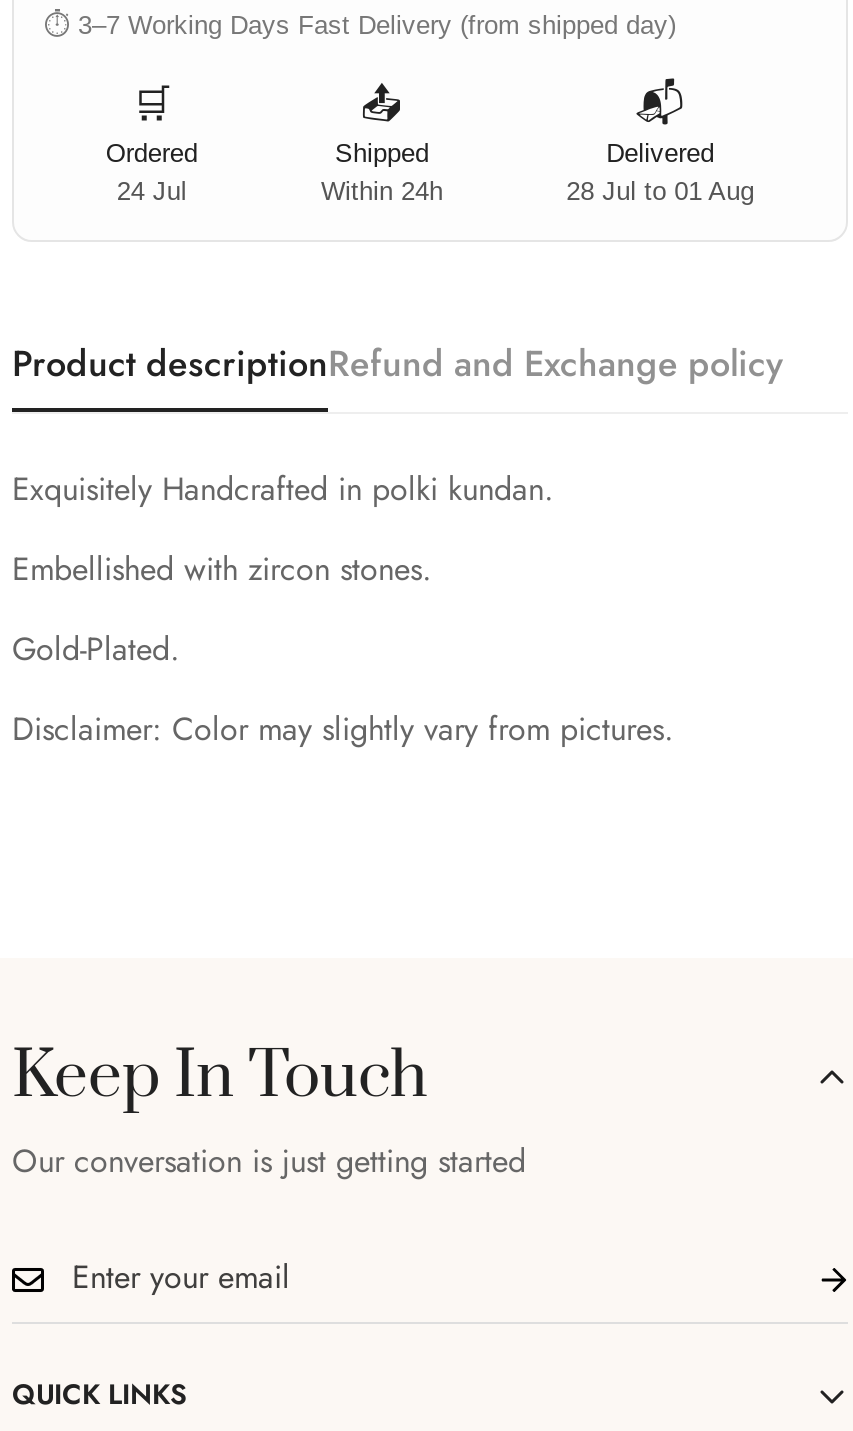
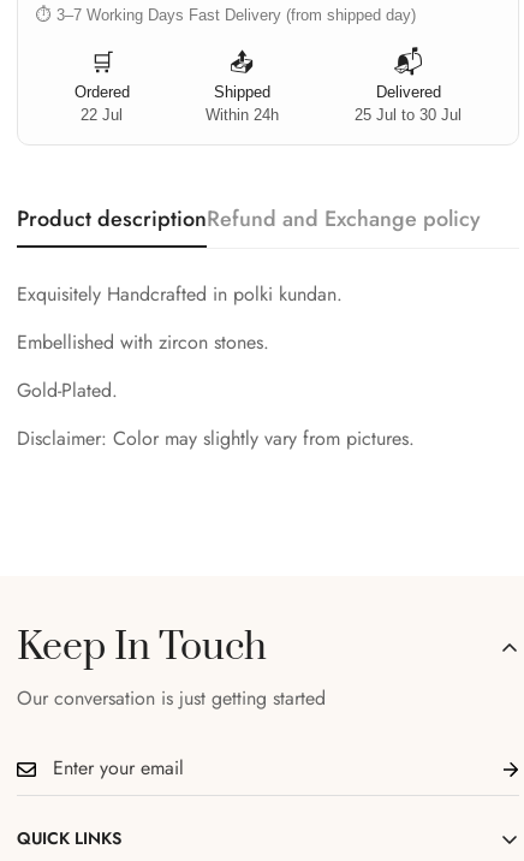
[117,176,187,206] 24 Jul -> [81,106,123,124] 22 Jul
[566,176,754,206] 28 Jul to 01 Aug -> [355,106,462,124] 25 Jul to 30 Jul

